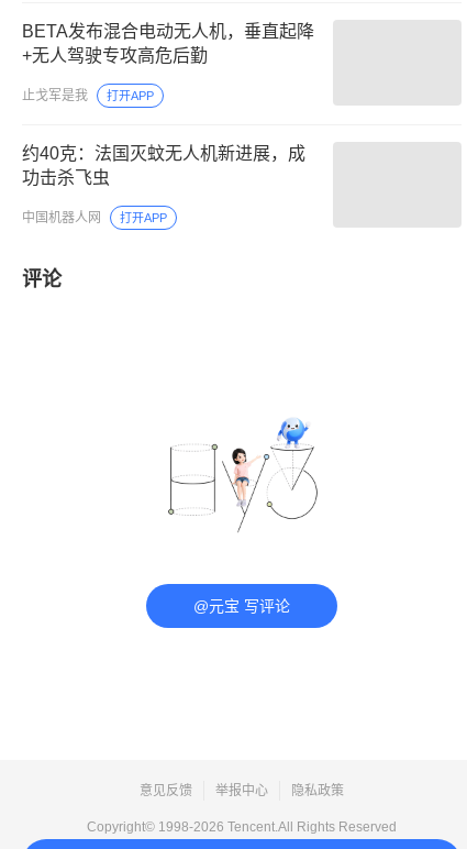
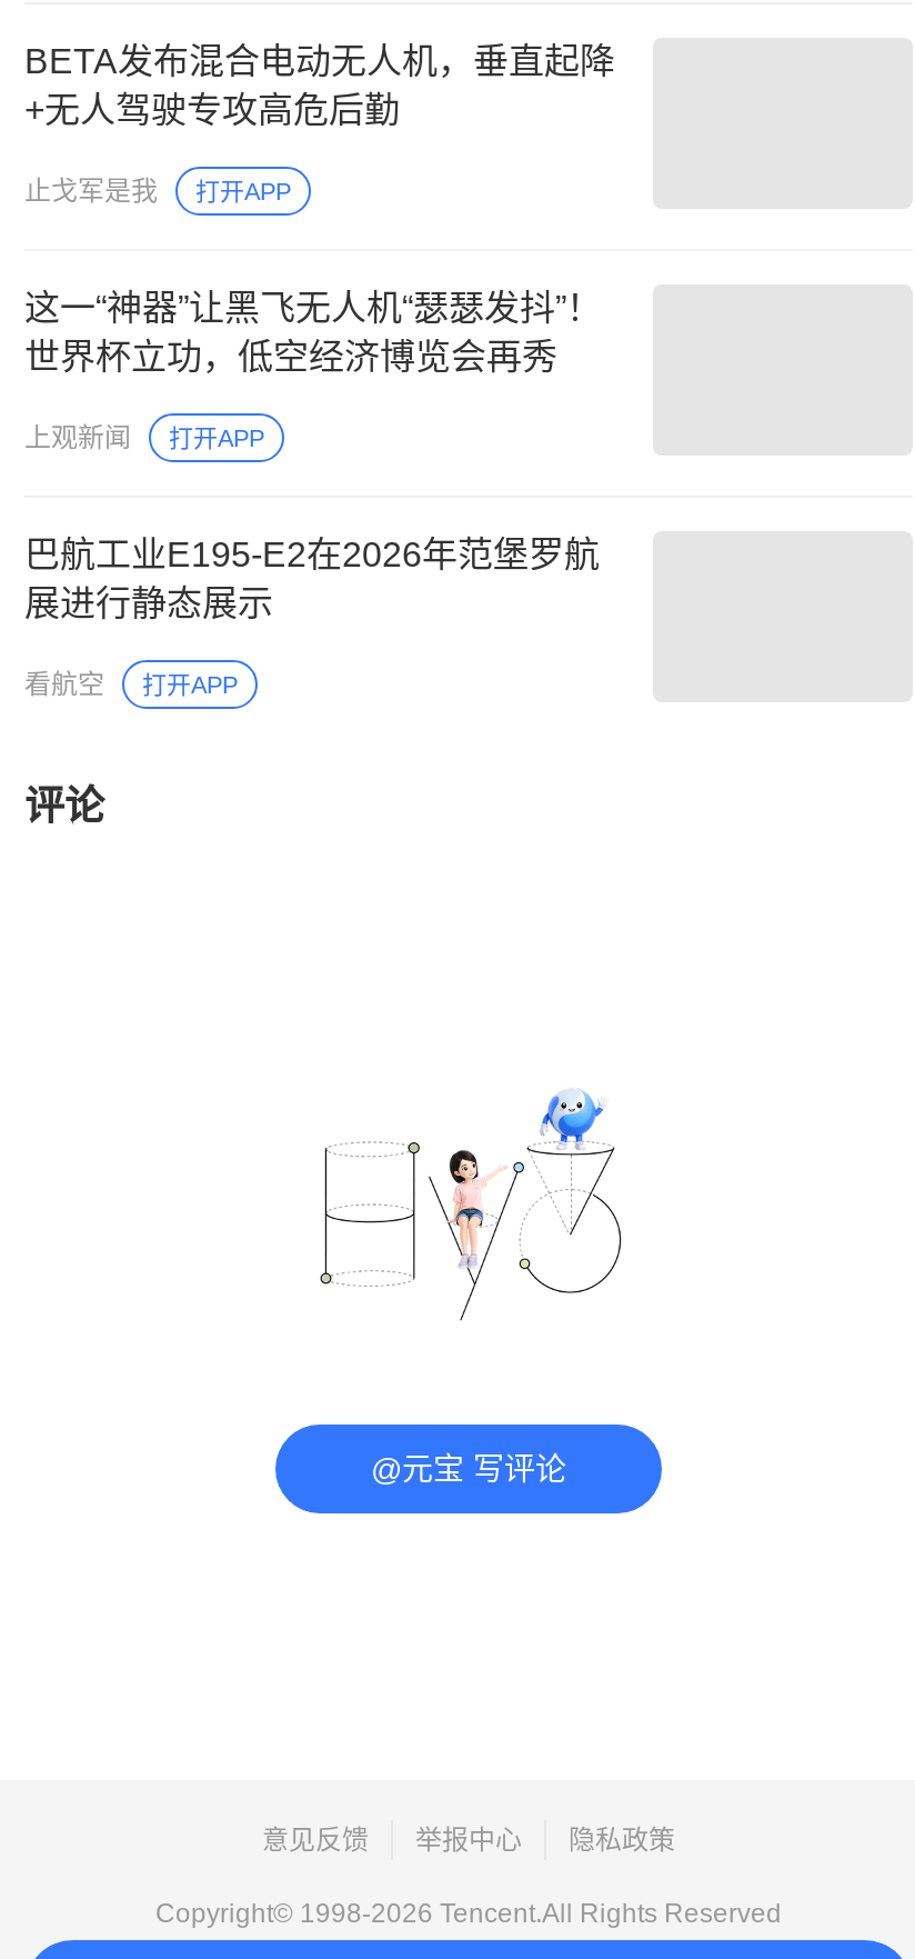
[22,144,305,226] 约40克：法国灭蚊无人机新进展，成 | 功击杀飞虫 | 中国机器人网 -> [24,288,602,699] 这一“神器”让黑飞无人机“瑟瑟发抖”！ | 世界杯立功，低空经济博览会再秀 | 上观新闻 | 打开APP | 巴航工业E195-E2在2026年范堡罗航 | 展进行静态展示 | 看航空

